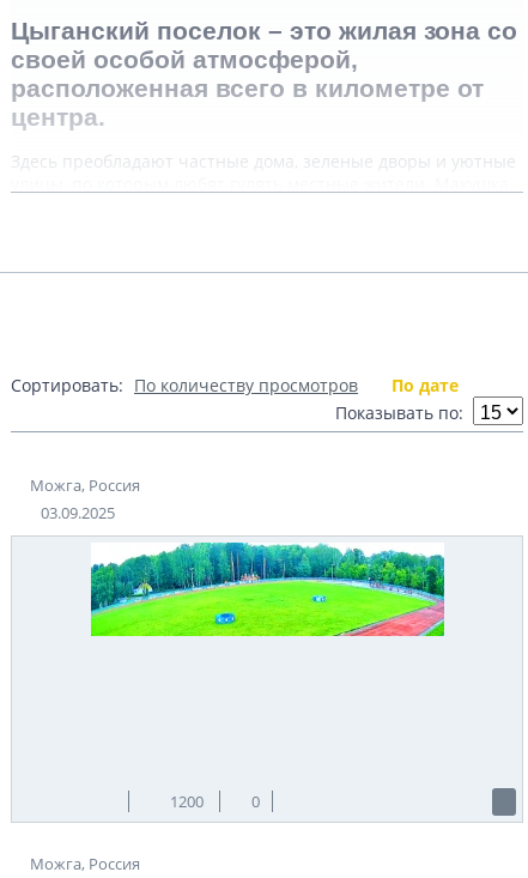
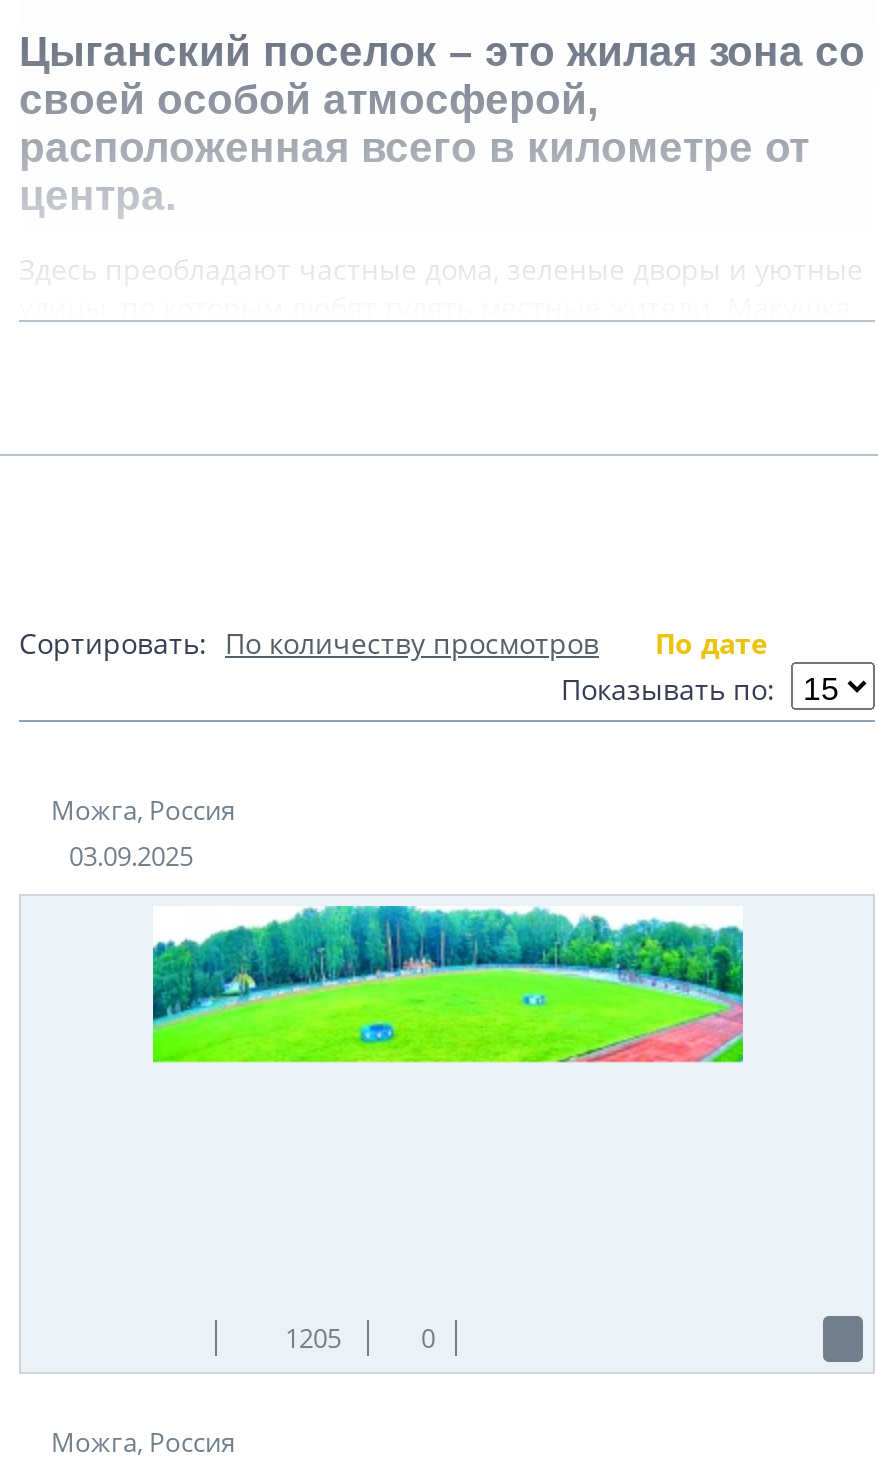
[170,790,204,812] 1200 -> [285,1319,341,1355] 1205

